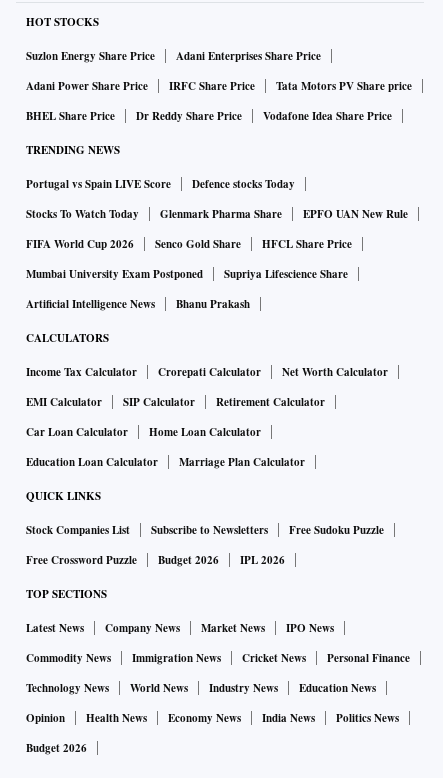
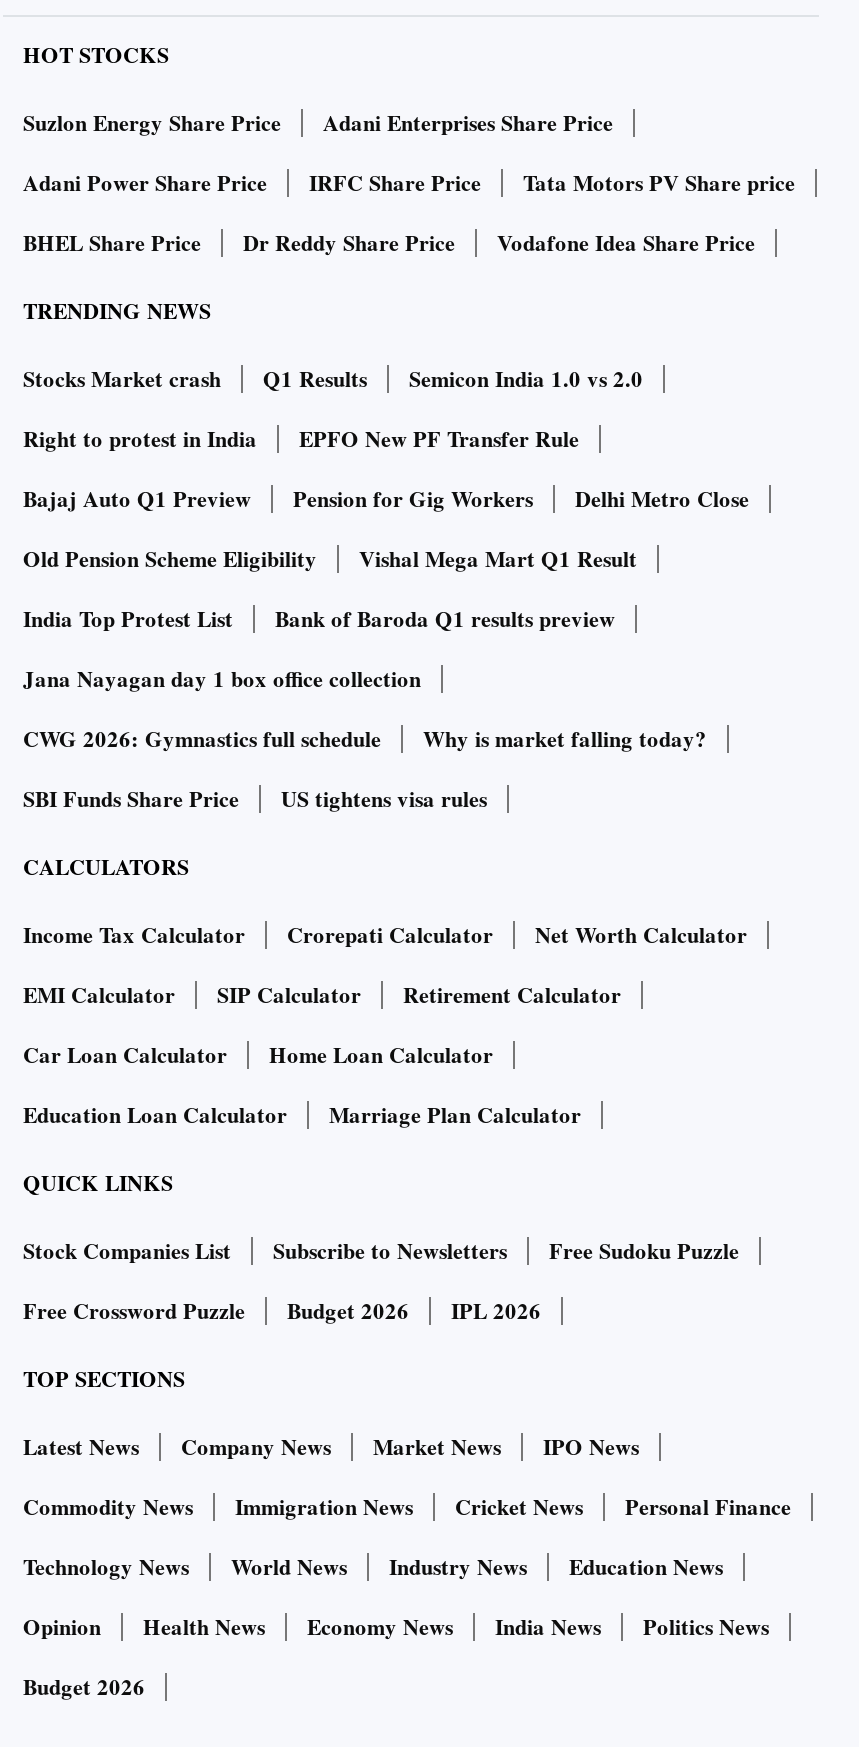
[26,176,408,312] Portugal vs Spain LIVE Score | Defence stocks Today | Stocks To Watch Today | Glenmark Pharma Share | EPFO UAN New Rule | FIFA World Cup 2026 | Senco Gold Share | HFCL Share Price | Mumbai University Exam Postponed | Supriya Lifescience Share | Artificial Intelligence News | Bhanu Prakash -> [23,363,749,815] Stocks Market crash | Q1 Results | Semicon India 1.0 vs 2.0 | Right to protest in India | EPFO New PF Transfer Rule | Bajaj Auto Q1 Preview | Pension for Gig Workers | Delhi Metro Close | Old Pension Scheme Eligibility | Vishal Mega Mart Q1 Result | India Top Protest List | Bank of Baroda Q1 results preview | Jana Nayagan day 1 box office collection | CWG 2026: Gymnastics full schedule | Why is market falling today? | SBI Funds Share Price | US tightens visa rules

